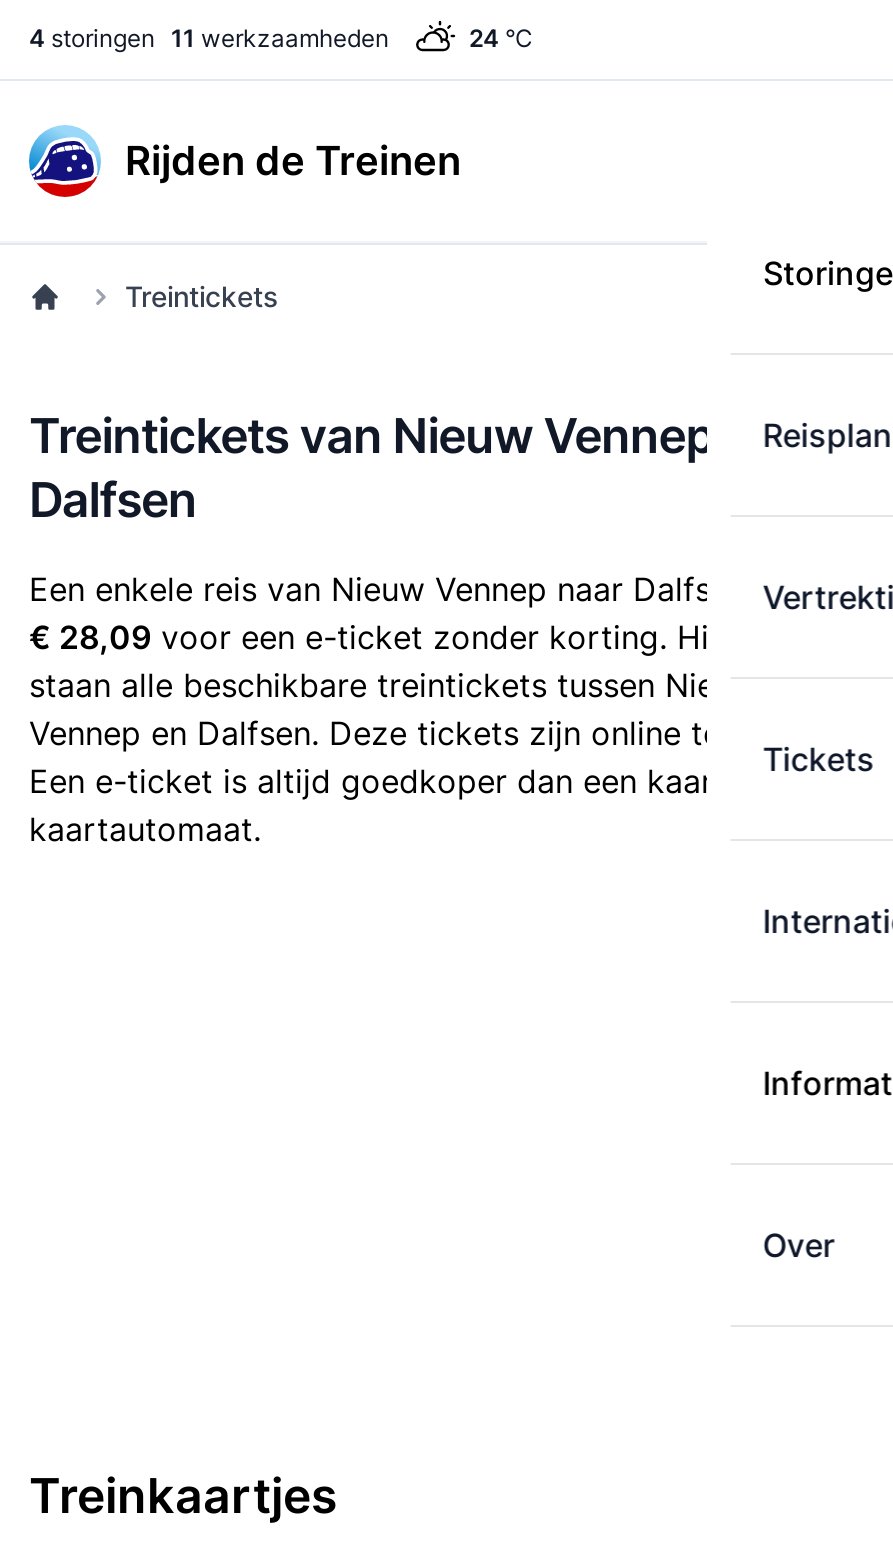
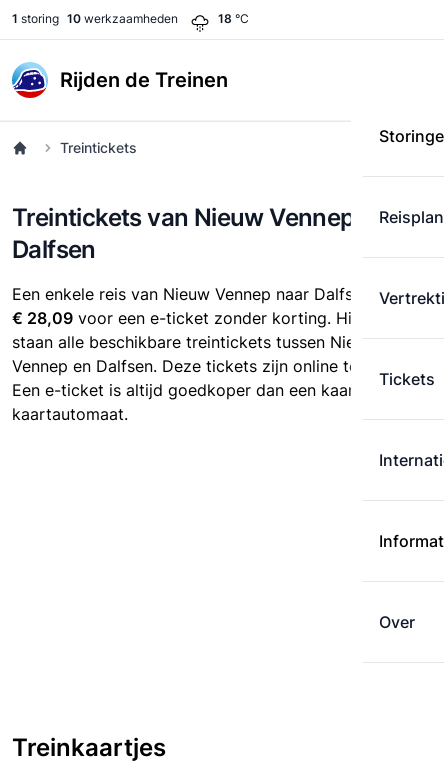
[29,23,389,53] 4 storingen 11 werkzaamheden -> [12,11,178,26] 1 storing 10 werkzaamheden
[469,23,533,53] 24 °C -> [218,11,249,26] 18 °C

